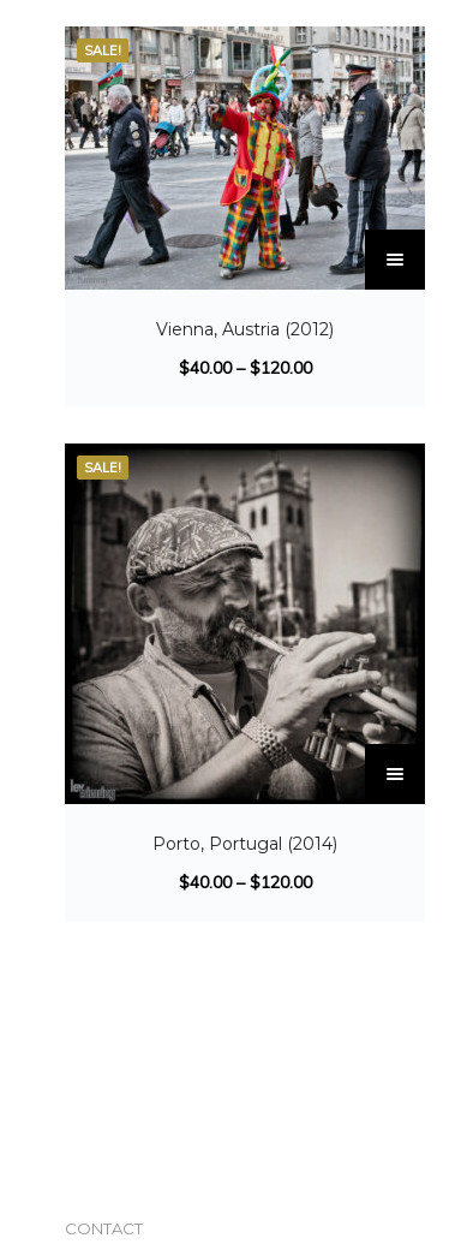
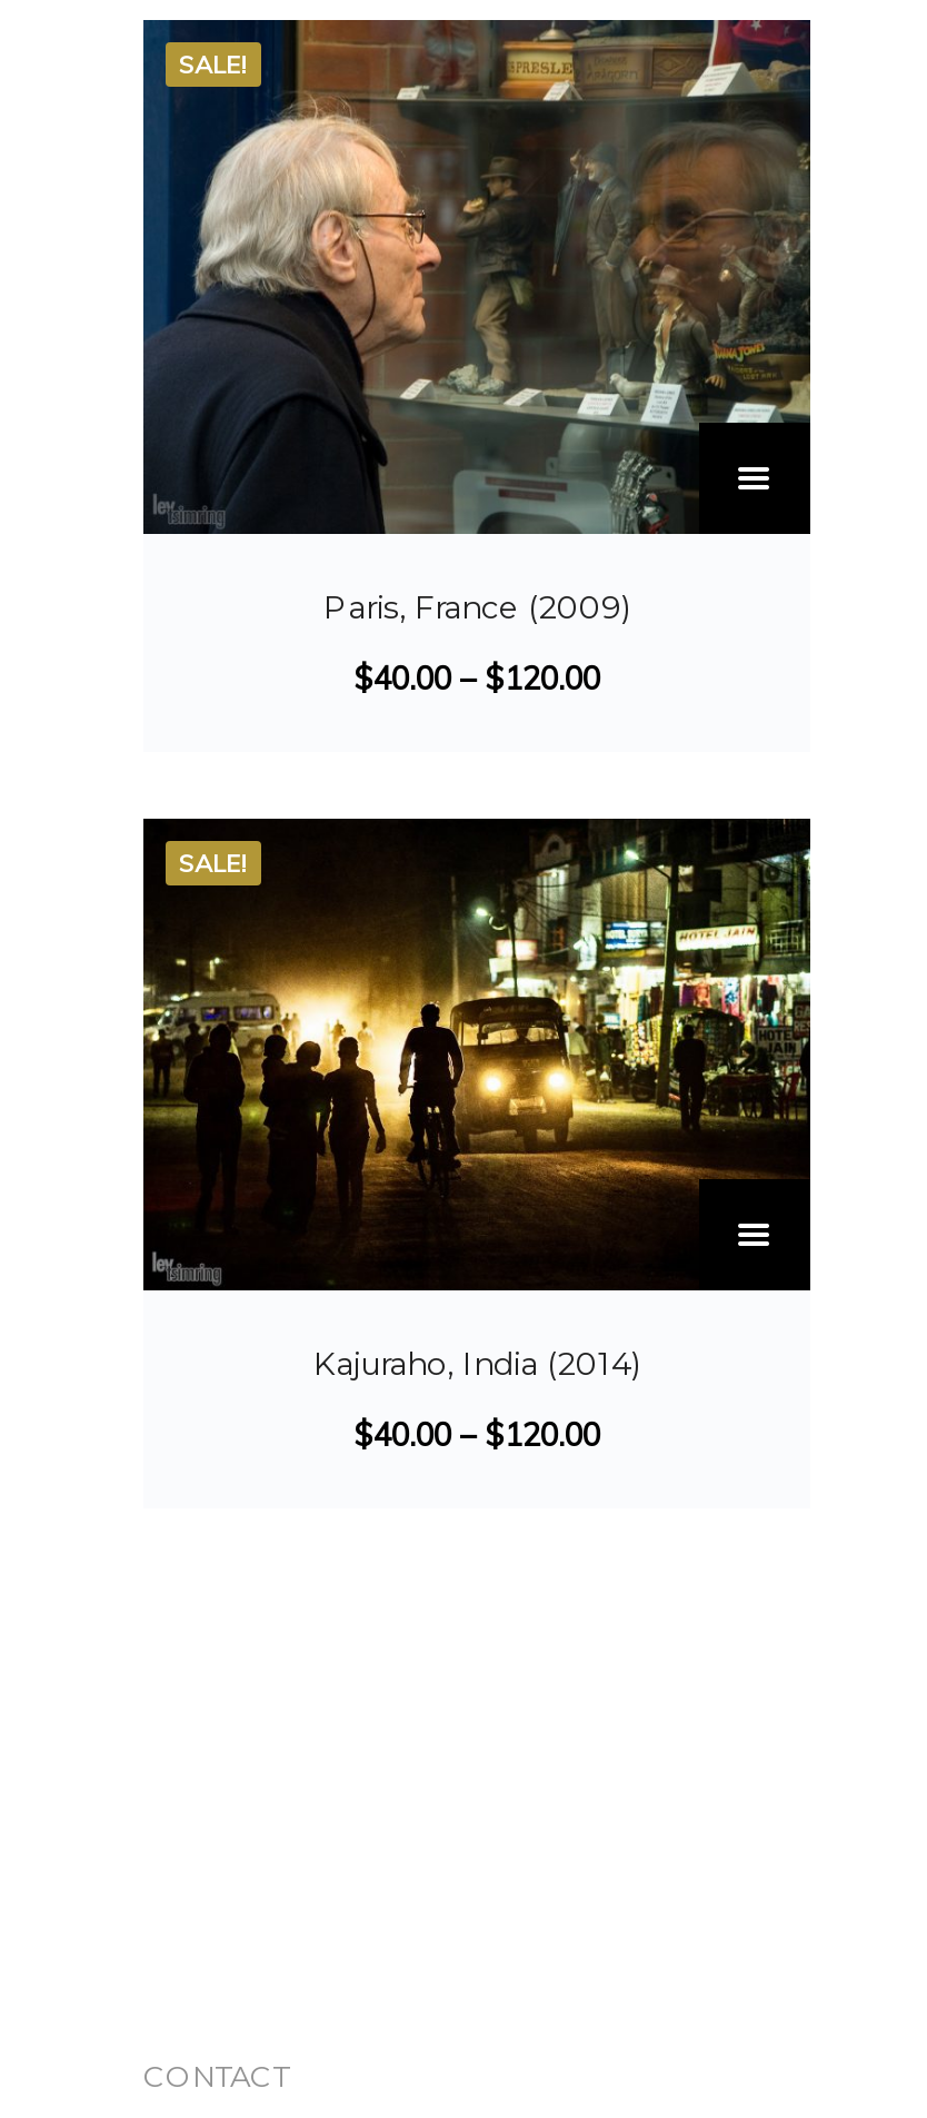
[64,25,425,340] [image] | Vienna, Austria (2012) -> [141,18,813,629] [image] | Paris, France (2009)
[64,451,426,855] [image] | Porto, Portugal (2014) -> [141,821,813,1384] [image] | Kajuraho, India (2014)

